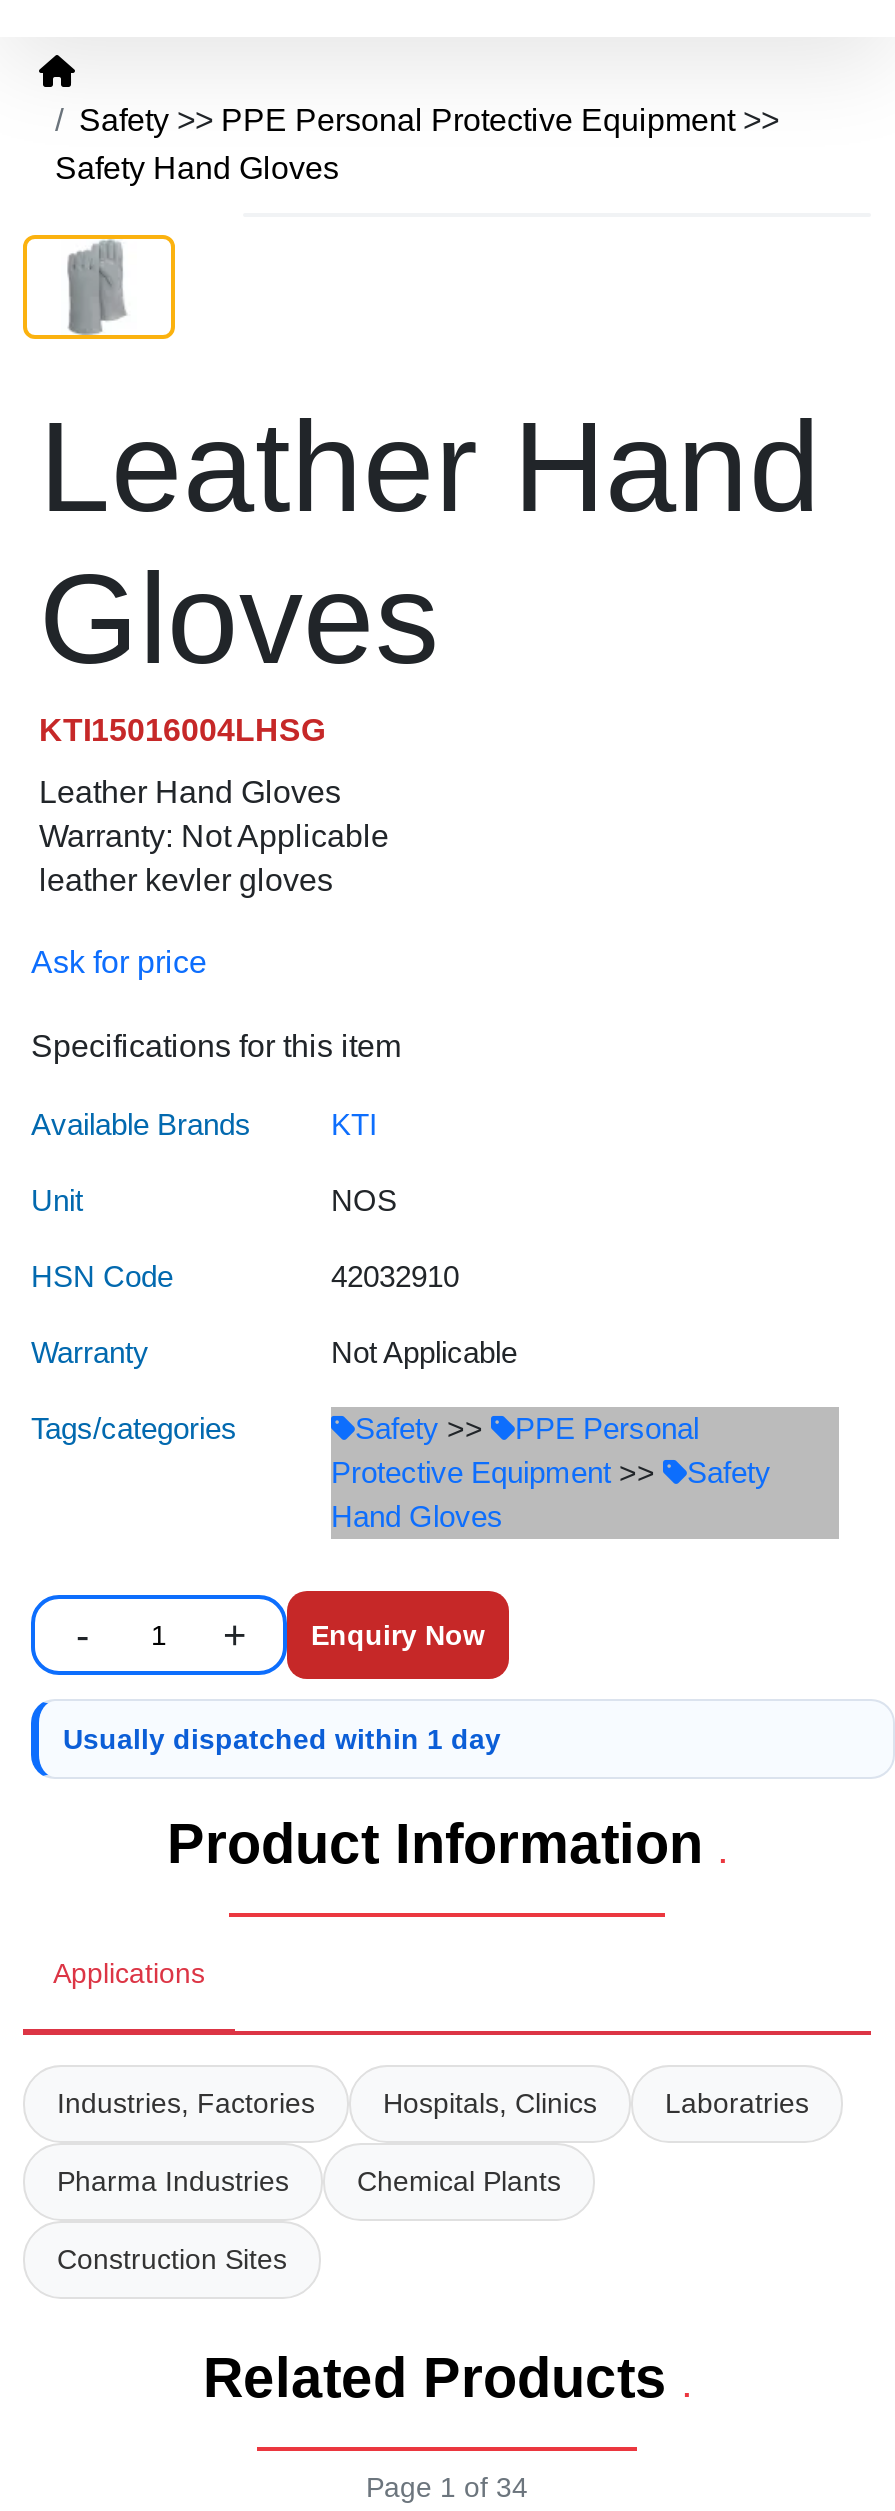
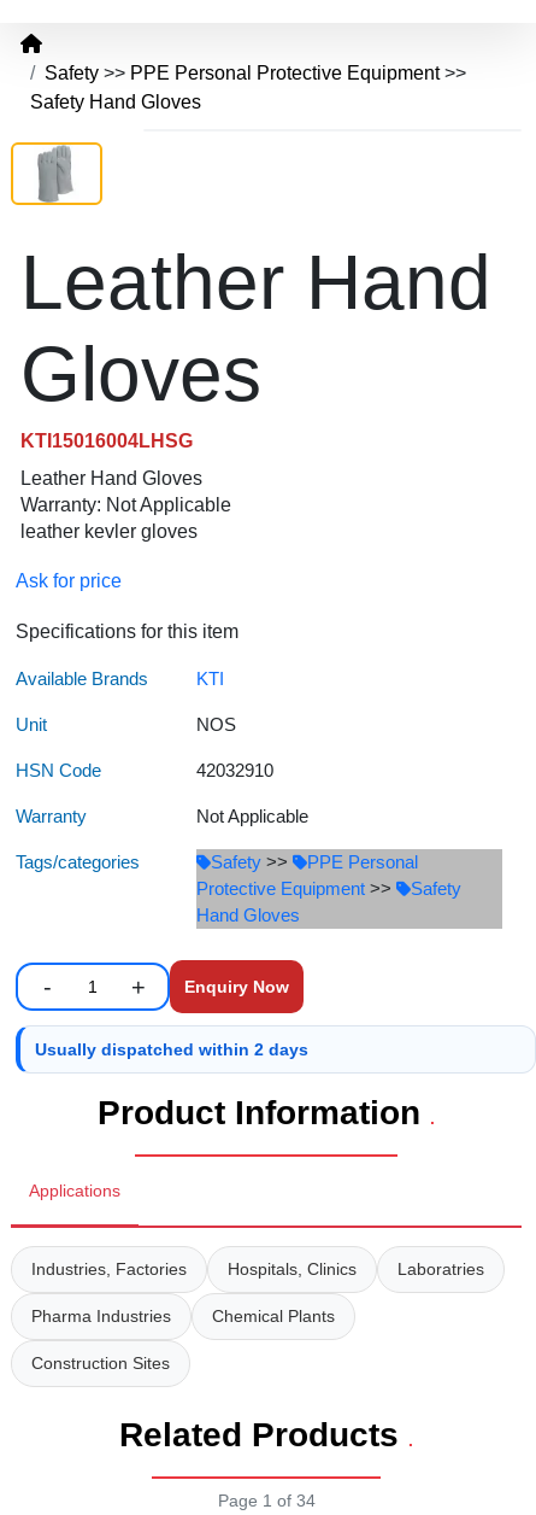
[63,1723,501,1755] Usually dispatched within 1 day -> [35,1040,308,1059] Usually dispatched within 2 days

